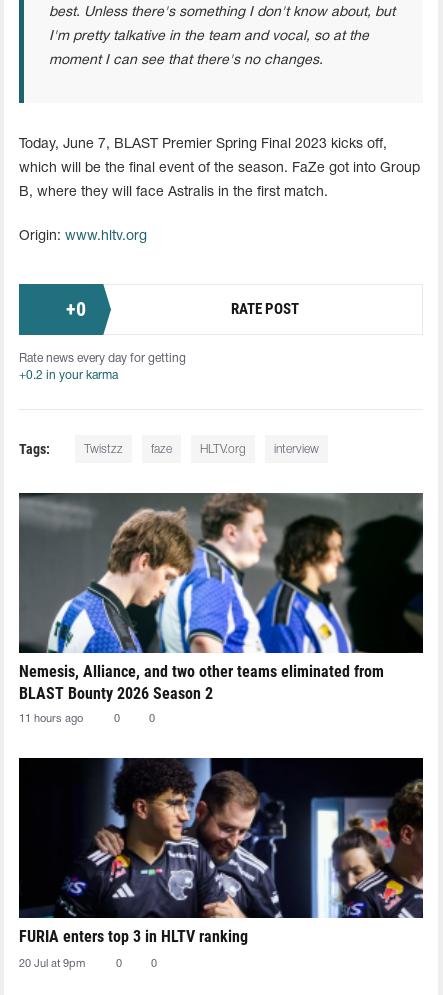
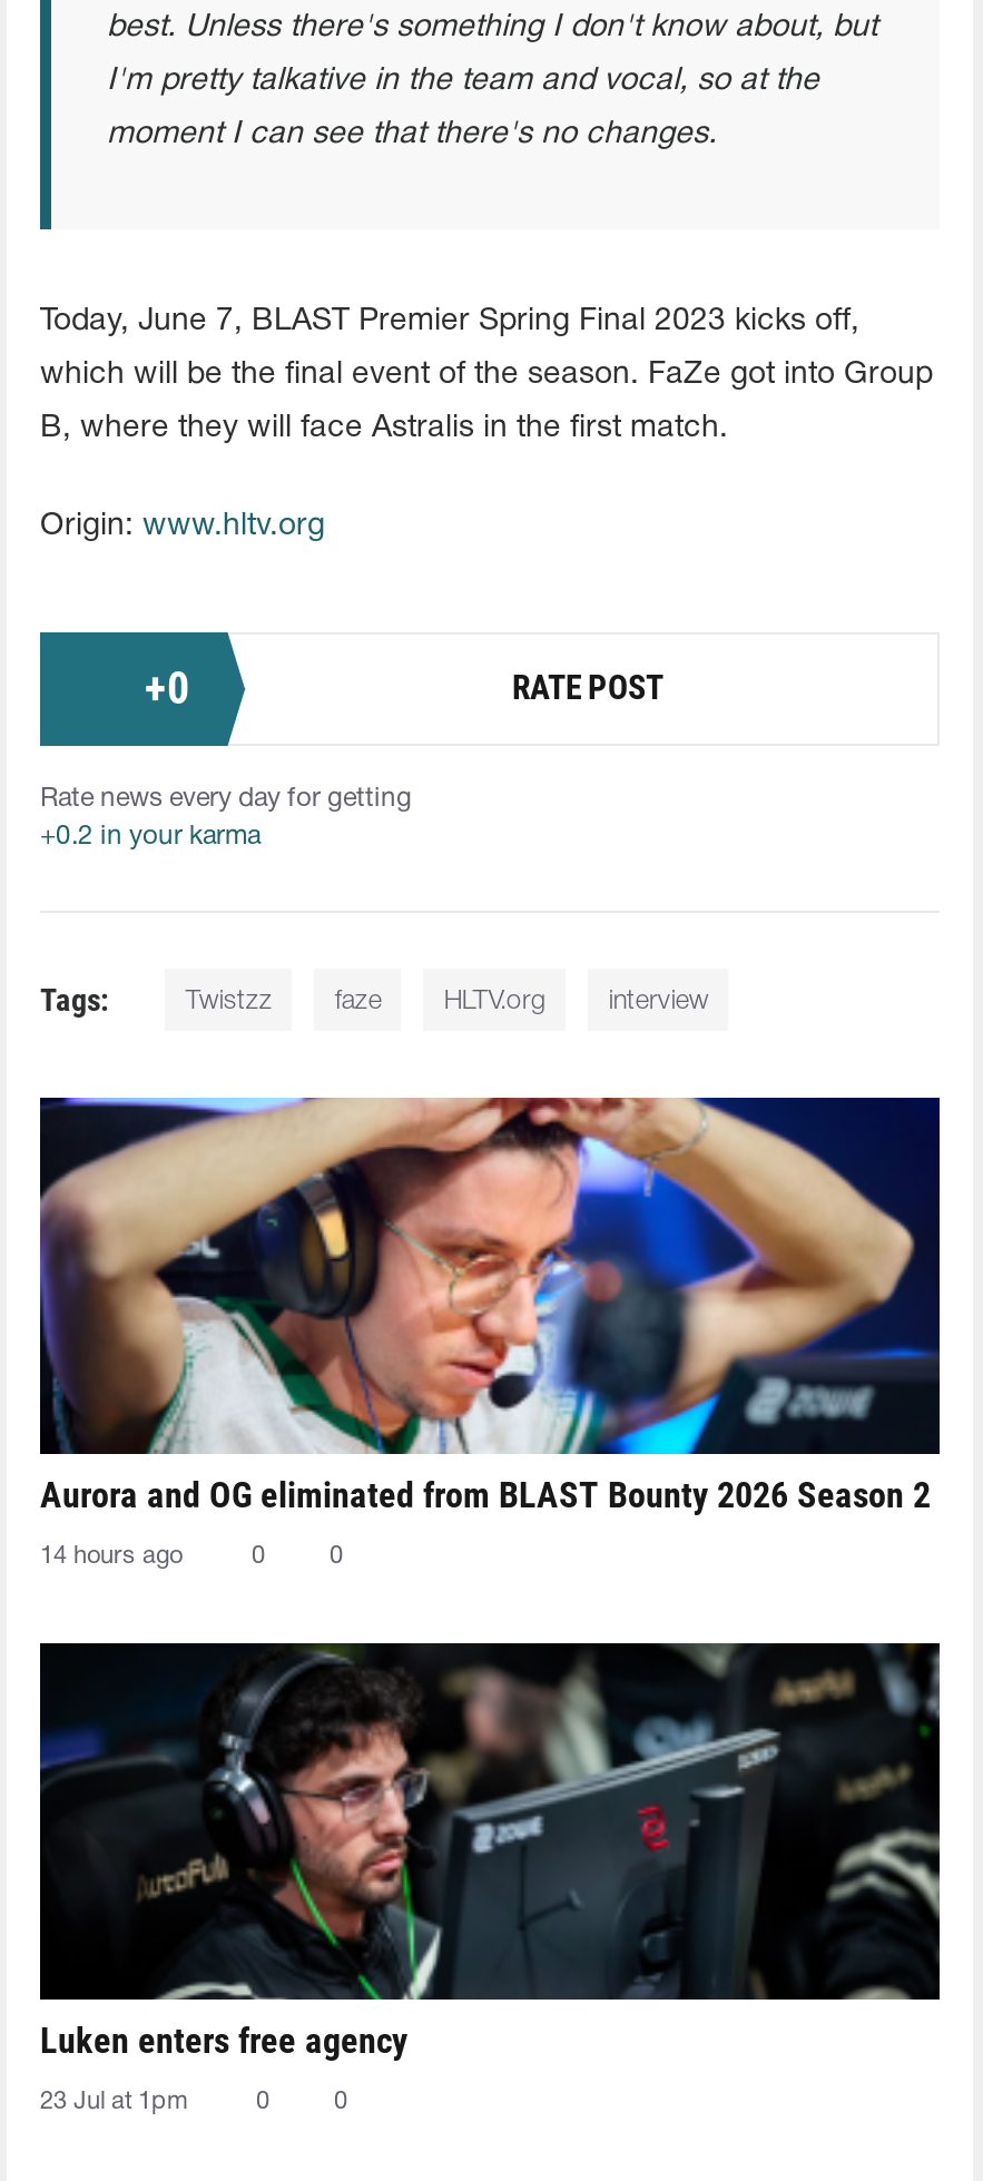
[19,492,424,703] [image] | Nemesis, Alliance, and two other teams eliminated from | BLAST Bounty 2026 Season 2 -> [40,1096,940,1516] [image] | Aurora and OG eliminated from BLAST Bounty 2026 Season 2
[19,714,83,724] 11 hours ago -> [40,1545,183,1567] 14 hours ago
[19,757,424,946] [image] | FURIA enters top 3 in HLTV ranking -> [38,1641,942,2061] [image] | Luken enters free agency
[19,959,85,969] 20 Jul at 9pm -> [40,2090,187,2112] 23 Jul at 1pm

